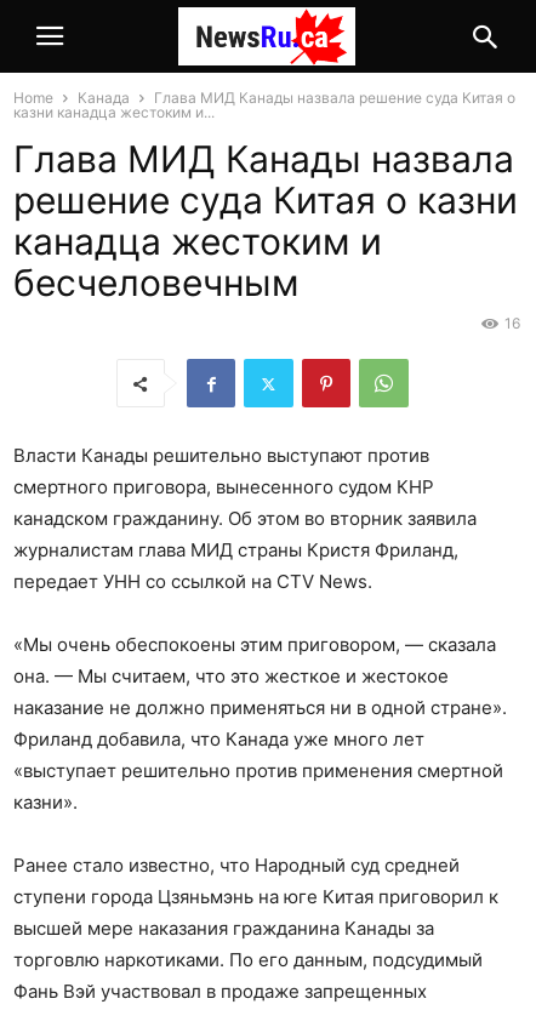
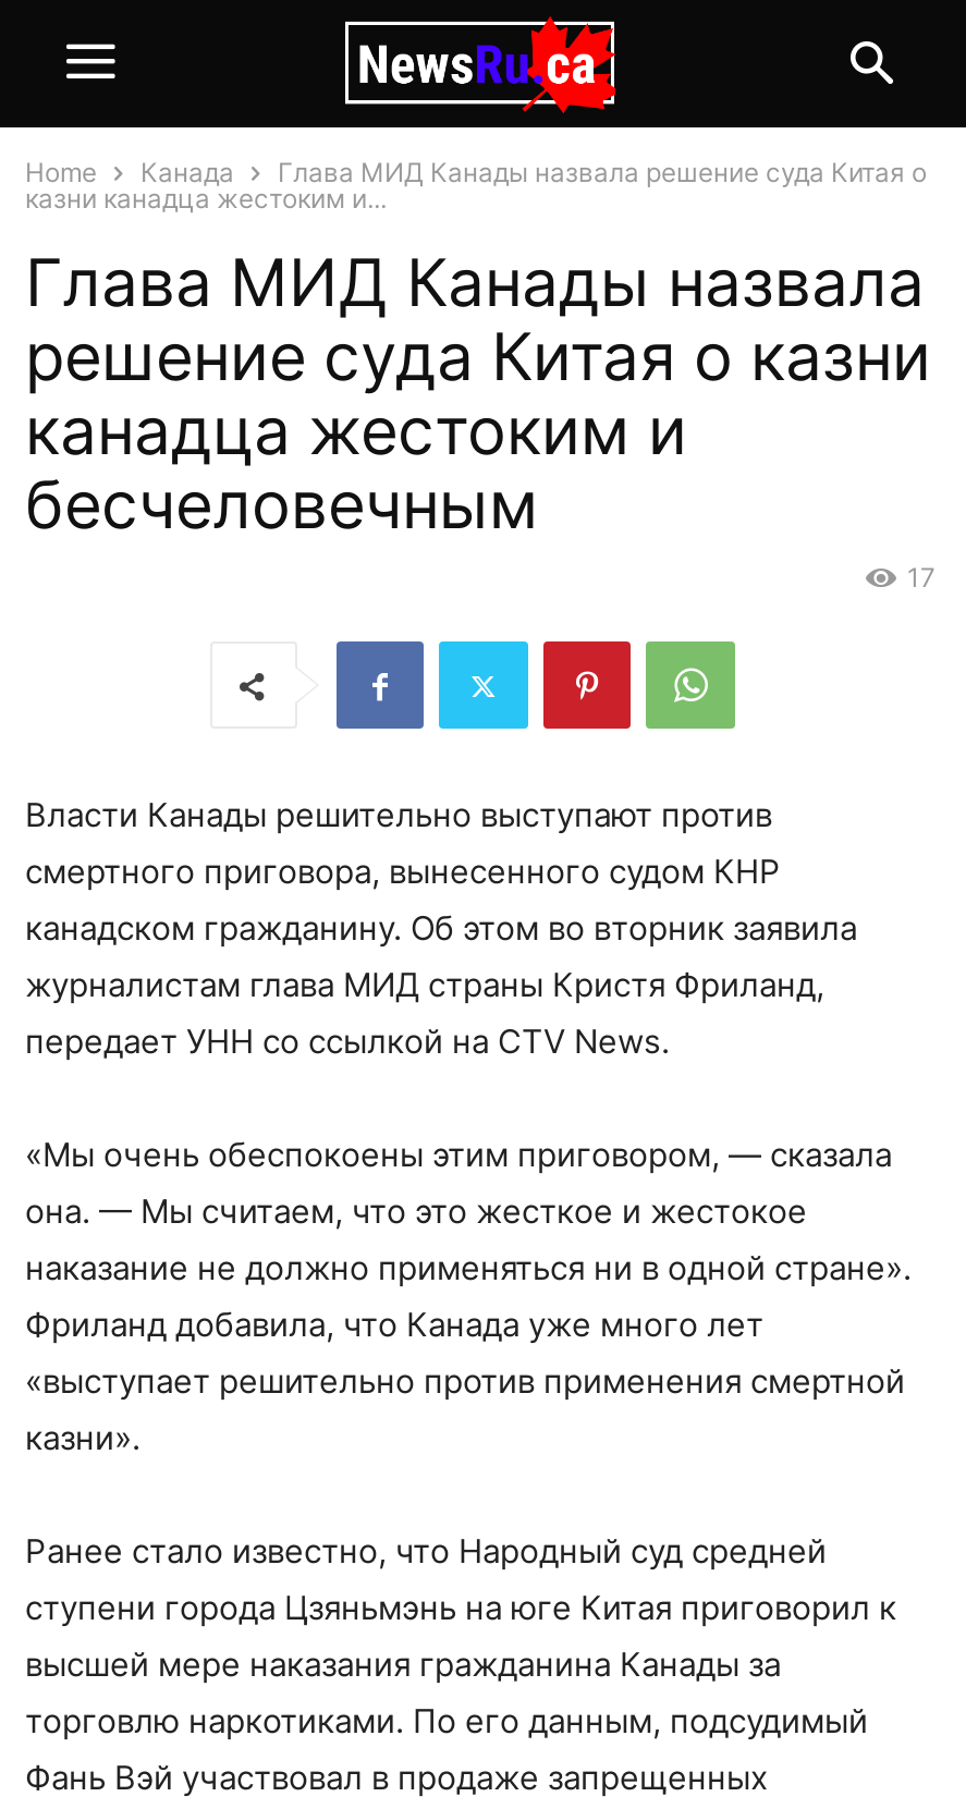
[177,6,357,67] [image] -> [321,10,639,114] [image]
[504,314,520,332] 16 -> [907,561,936,594] 17

